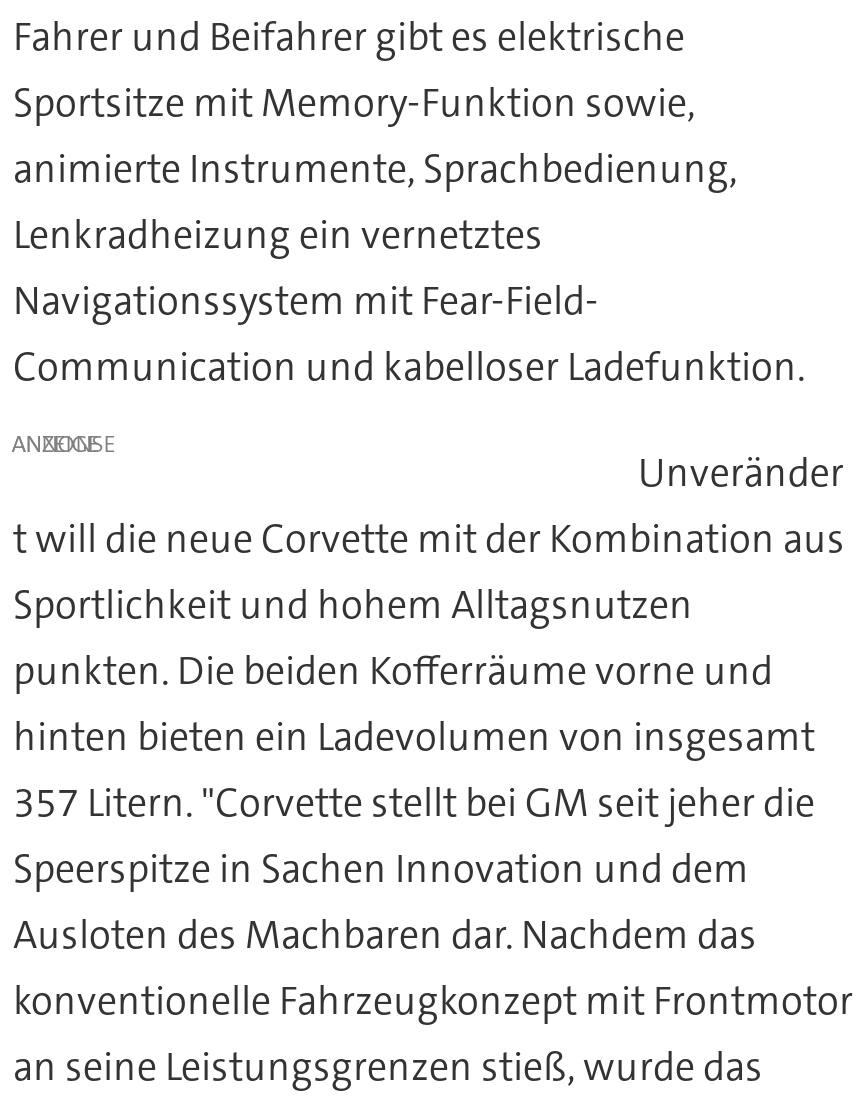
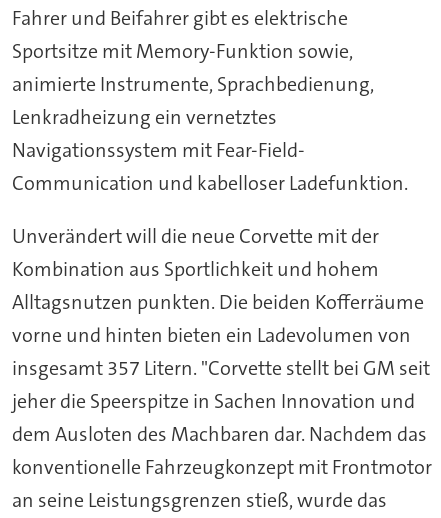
[11,428,845,960] ANZEIGE | Unveränder | t will die neue Corvette mit der Kombination aus | Sportlichkeit und hohem Alltagsnutzen | punkten. Die beiden Kofferräume vorne und | hinten bieten ein Ladevolumen von insgesamt | 357 Litern. "Corvette stellt bei GM seit jeher die | Speerspitze in Sachen Innovation und dem | Ausloten des Machbaren dar. Nachdem das -> [12,223,430,447] Unverändert will die neue Corvette mit der | Kombination aus Sportlichkeit und hohem | Alltagsnutzen punkten. Die beiden Kofferräume | vorne und hinten bieten ein Ladevolumen von | insgesamt 357 Litern. "Corvette stellt bei GM seit | jeher die Speerspitze in Sachen Innovation und | dem Ausloten des Machbaren dar. Nachdem das

